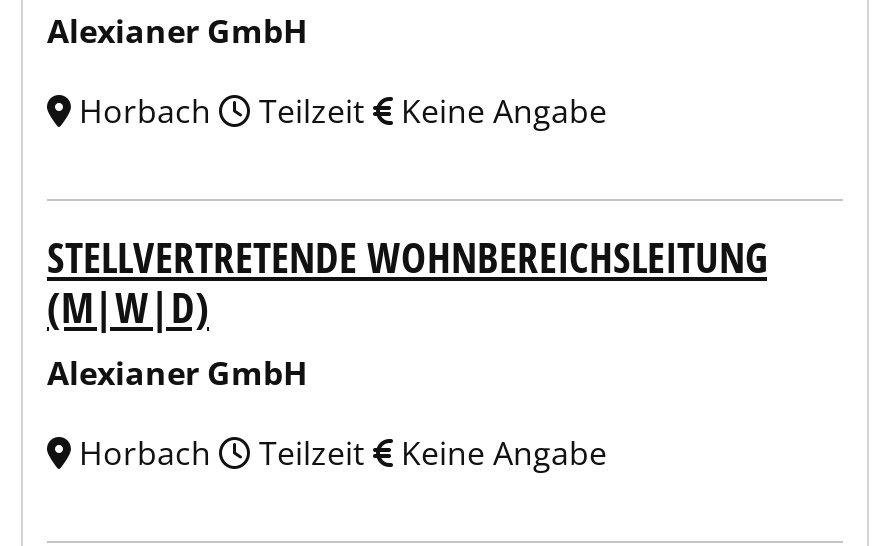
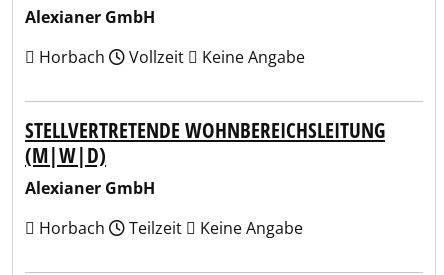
[251,89,607,133] Teilzeit Keine Angabe -> [125,46,305,68] Vollzeit Keine Angabe

